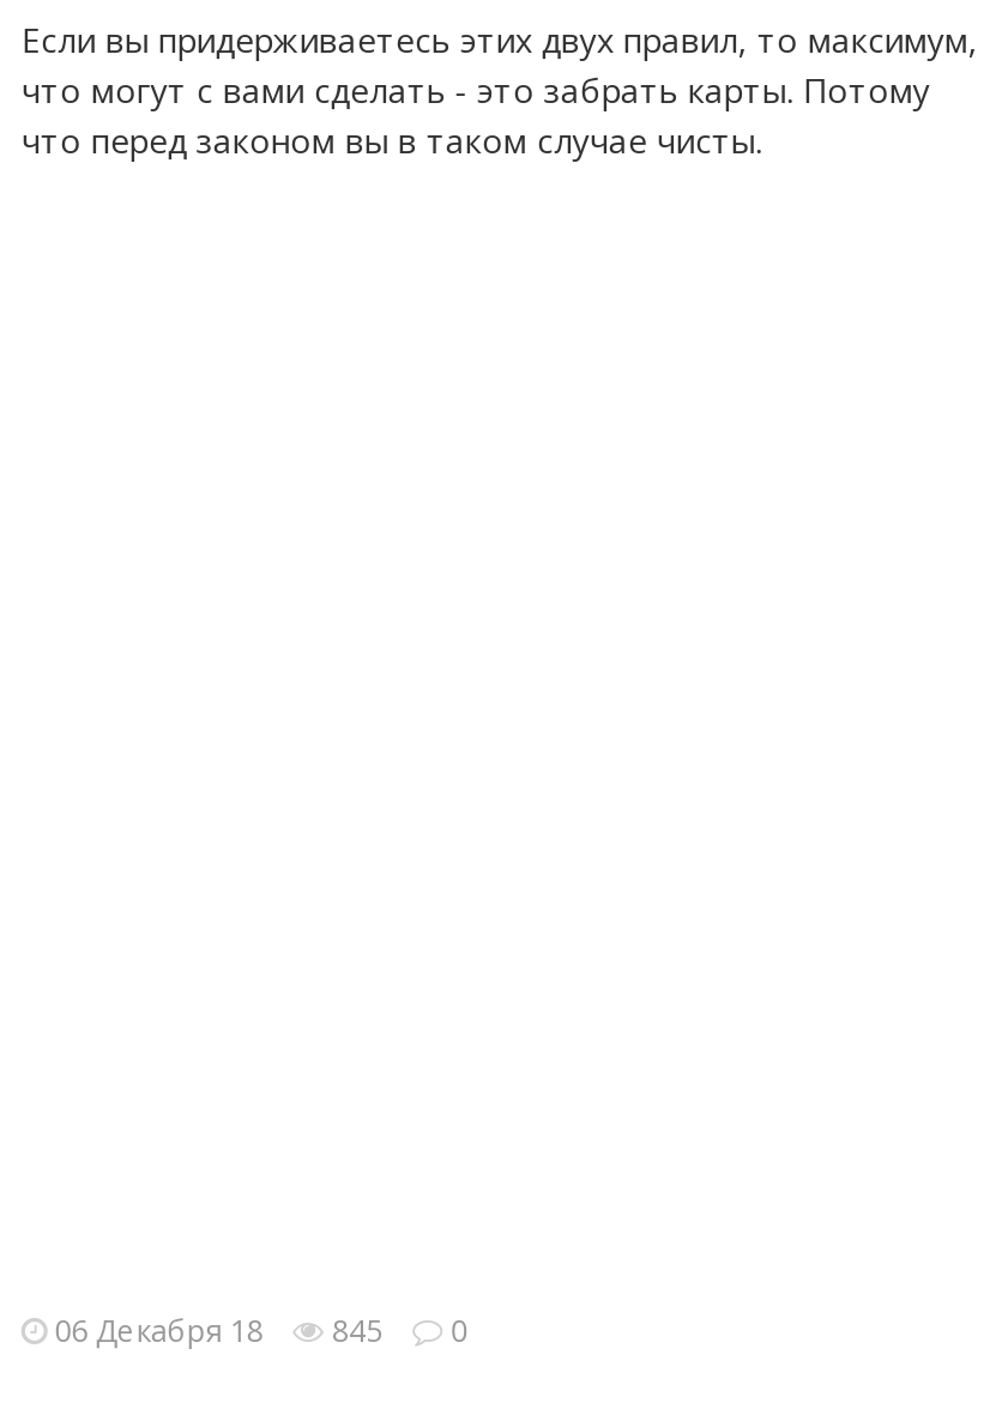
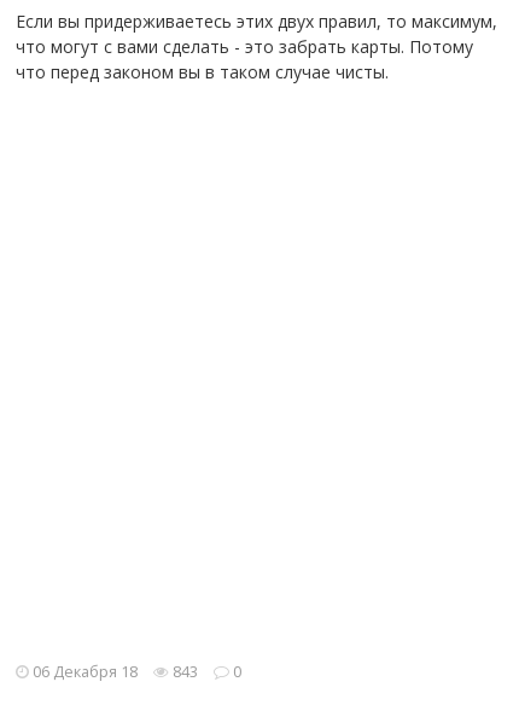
[55,1312,468,1352] 06 Декабря 18 845 0 -> [33,662,241,683] 06 Декабря 18 843 0

